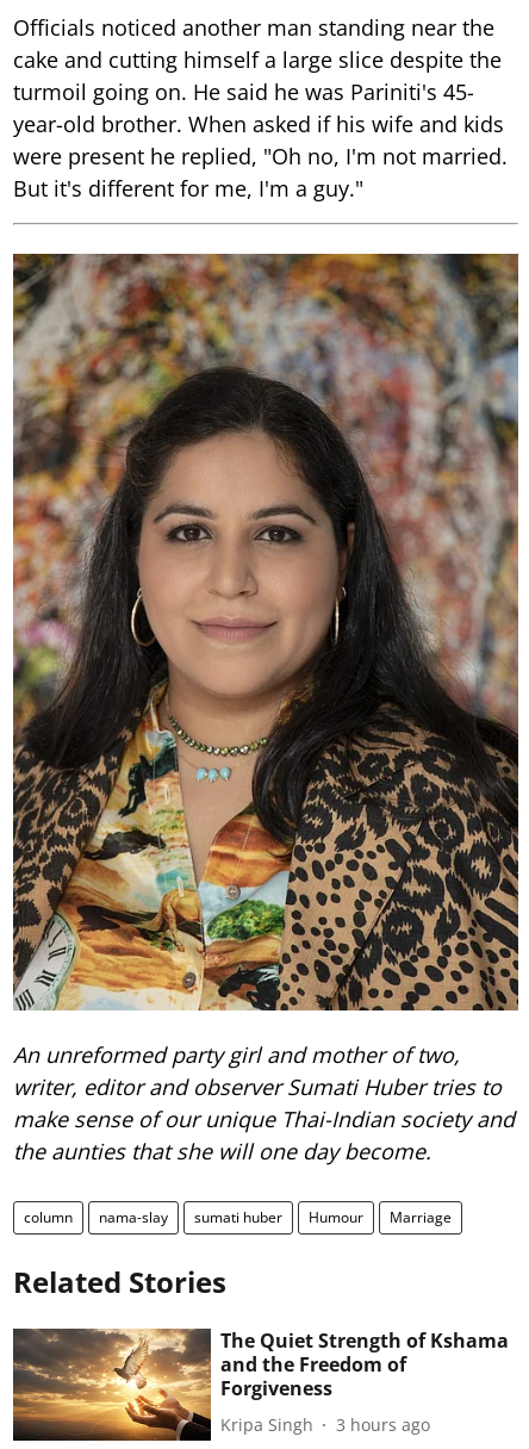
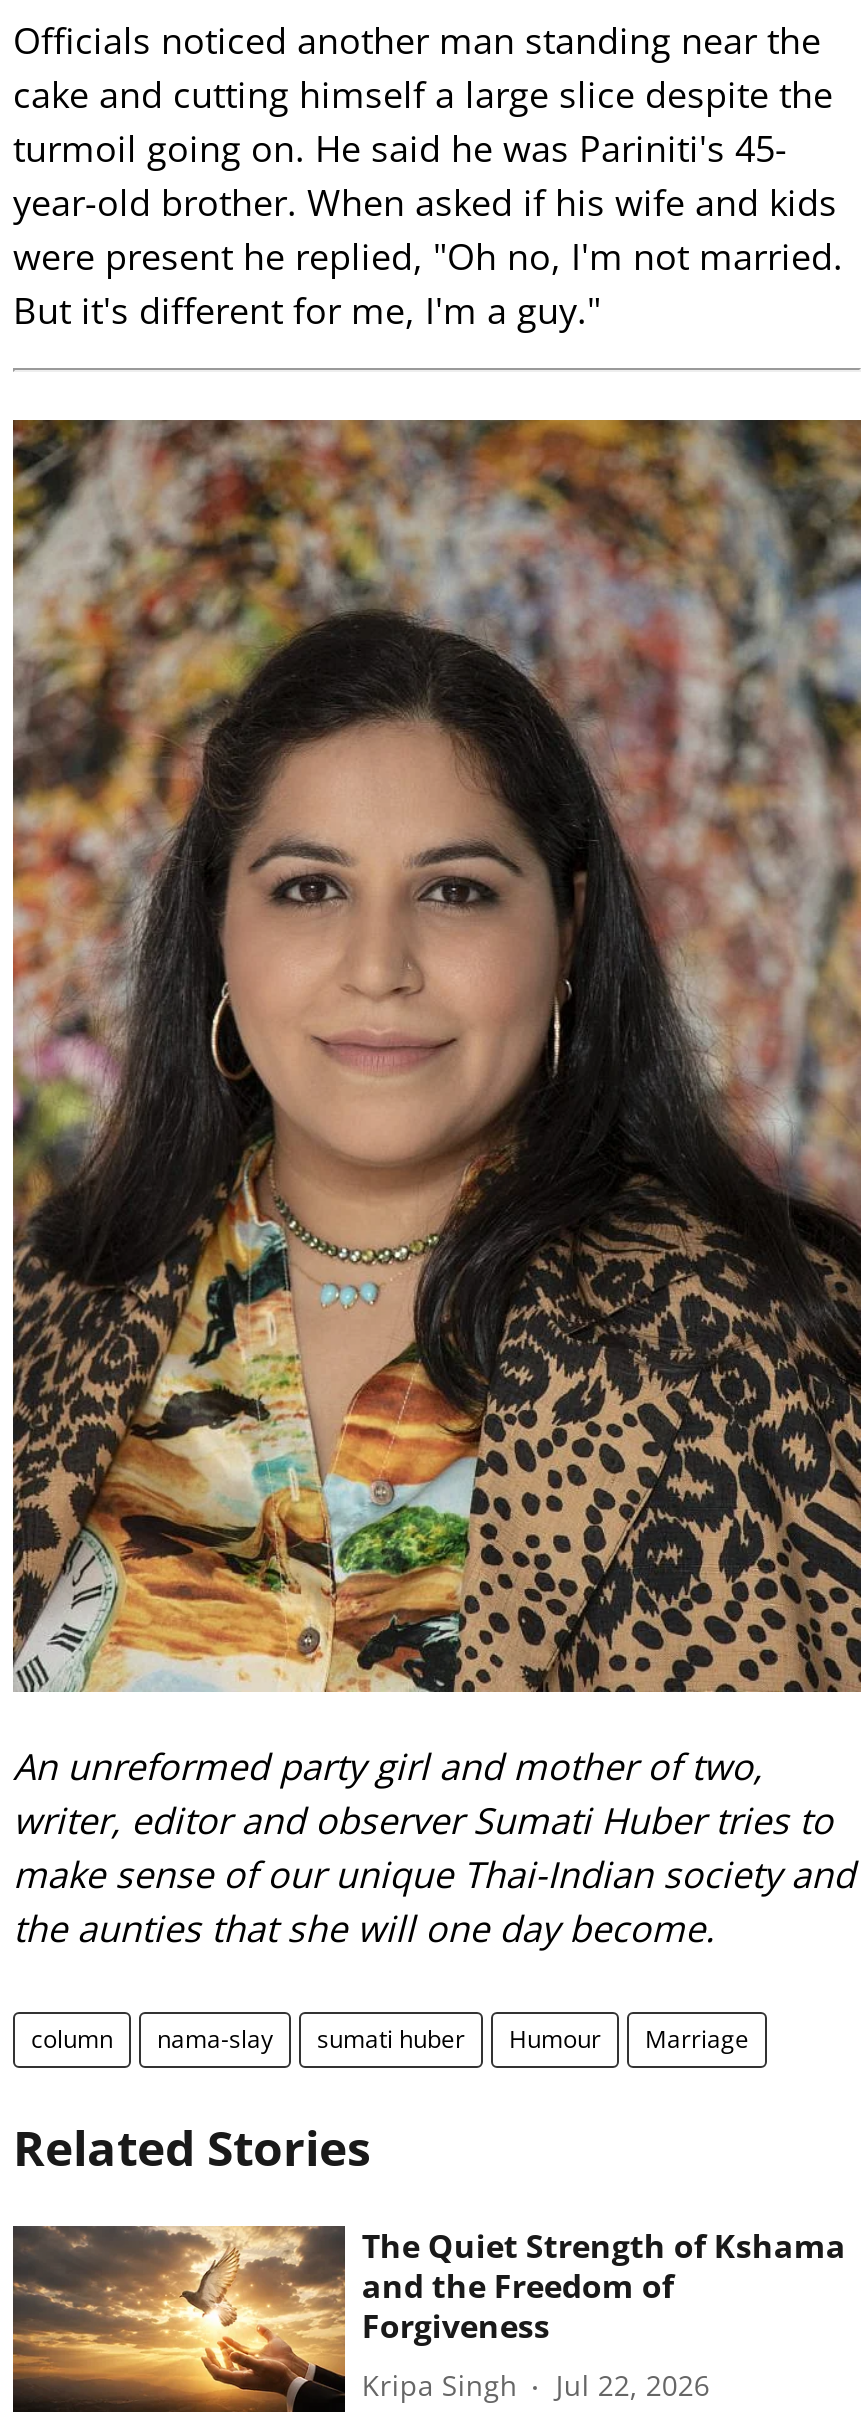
[221,1413,431,1435] Kripa Singh 3 hours ago -> [362,2366,710,2404] Kripa Singh Jul 22, 2026

